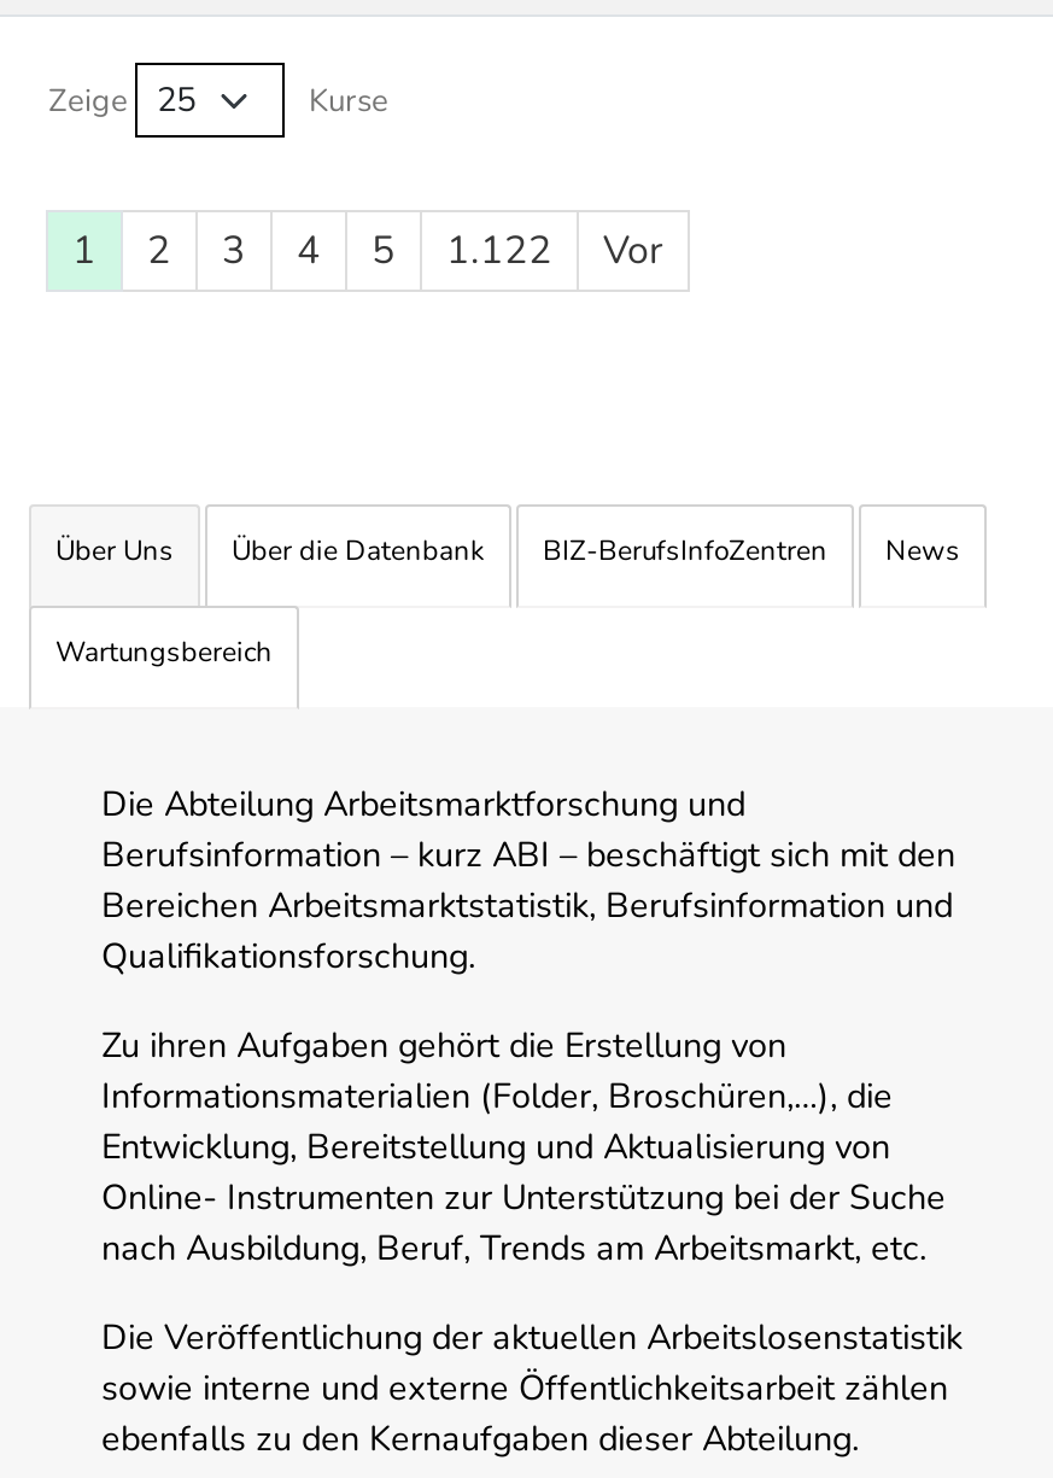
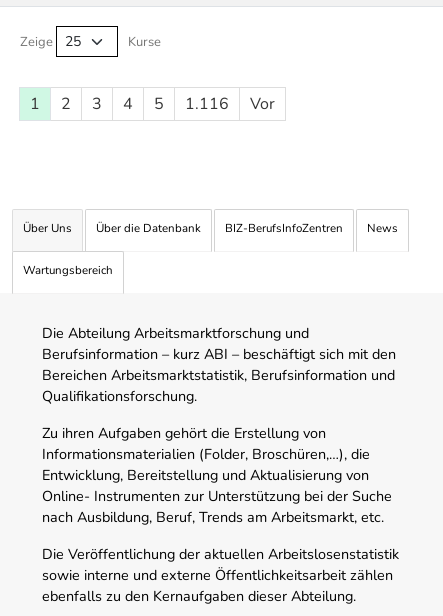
[72,225,663,278] 1 2 3 4 5 1.122 Vor -> [30,93,275,115] 1 2 3 4 5 1.116 Vor

